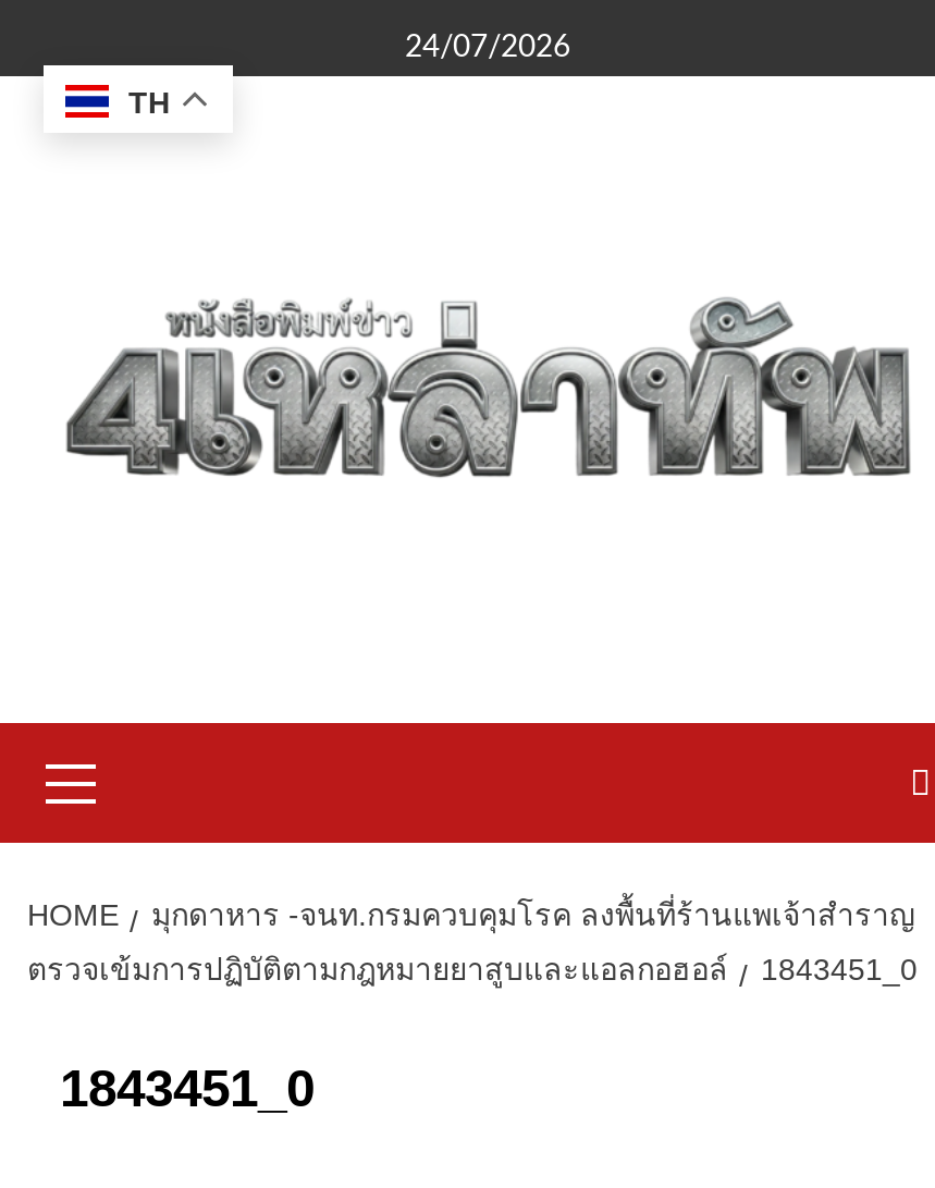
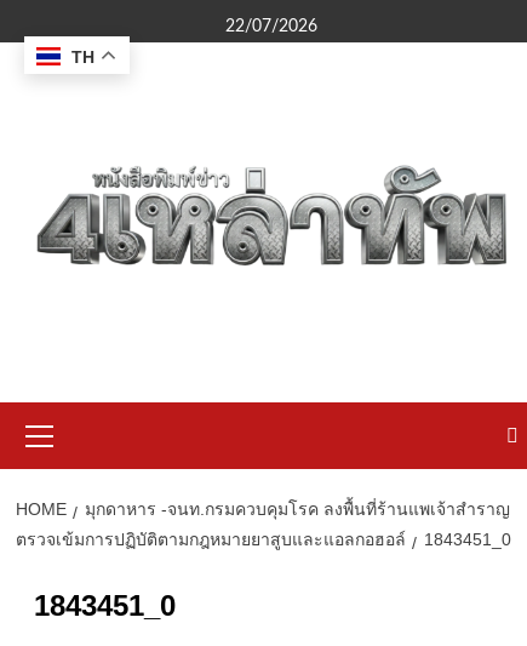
[405,33,570,63] 24/07/2026 -> [225,18,317,35] 22/07/2026

